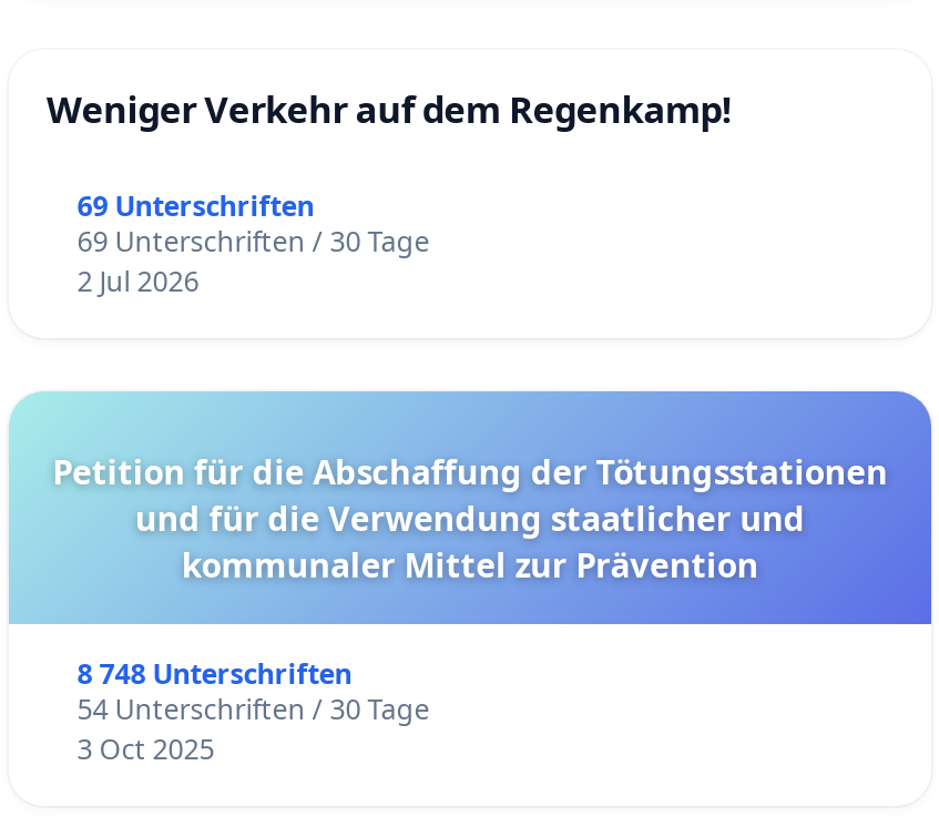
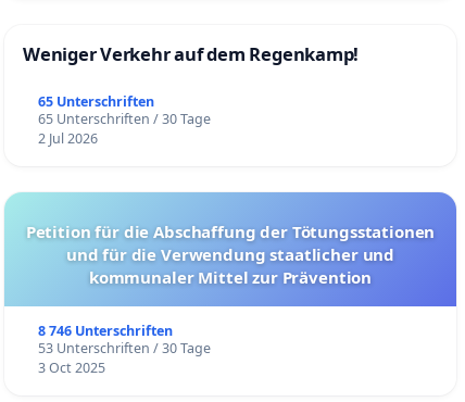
[77,188,314,225] 69 Unterschriften -> [38,92,154,111] 65 Unterschriften
[77,223,430,261] 69 Unterschriften / 30 Tage -> [38,110,211,128] 65 Unterschriften / 30 Tage
[77,655,352,693] 8 748 Unterschriften -> [38,322,173,340] 8 746 Unterschriften
[77,691,430,729] 54 Unterschriften / 30 Tage -> [38,339,211,358] 53 Unterschriften / 30 Tage

